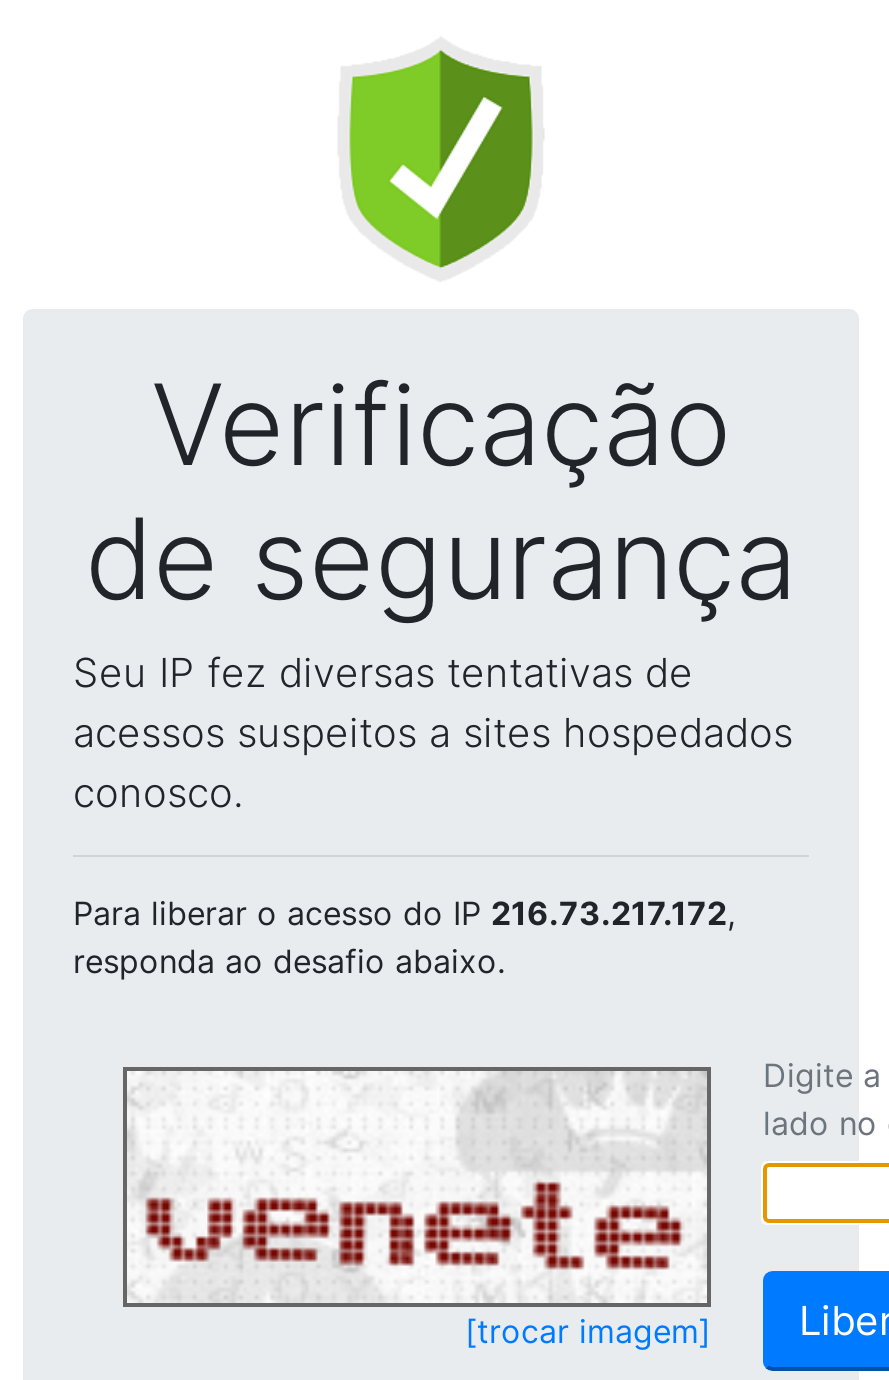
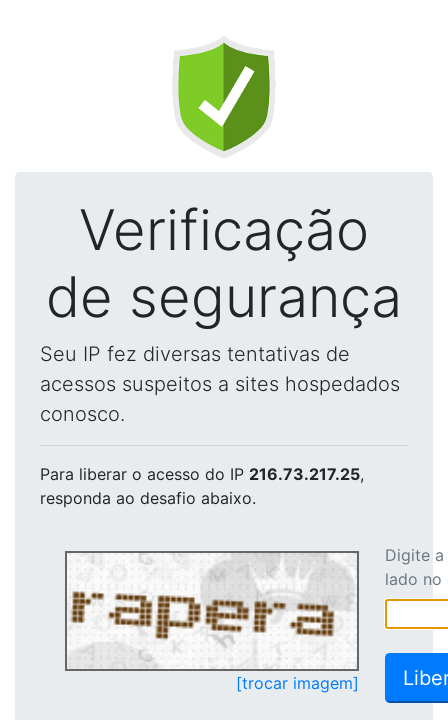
[73,893,735,933] Para liberar o acesso do IP 216.73.217.172, -> [40,464,364,484] Para liberar o acesso do IP 216.73.217.25,
[135,1075,699,1271] [image] -> [70,562,353,653] [image]

